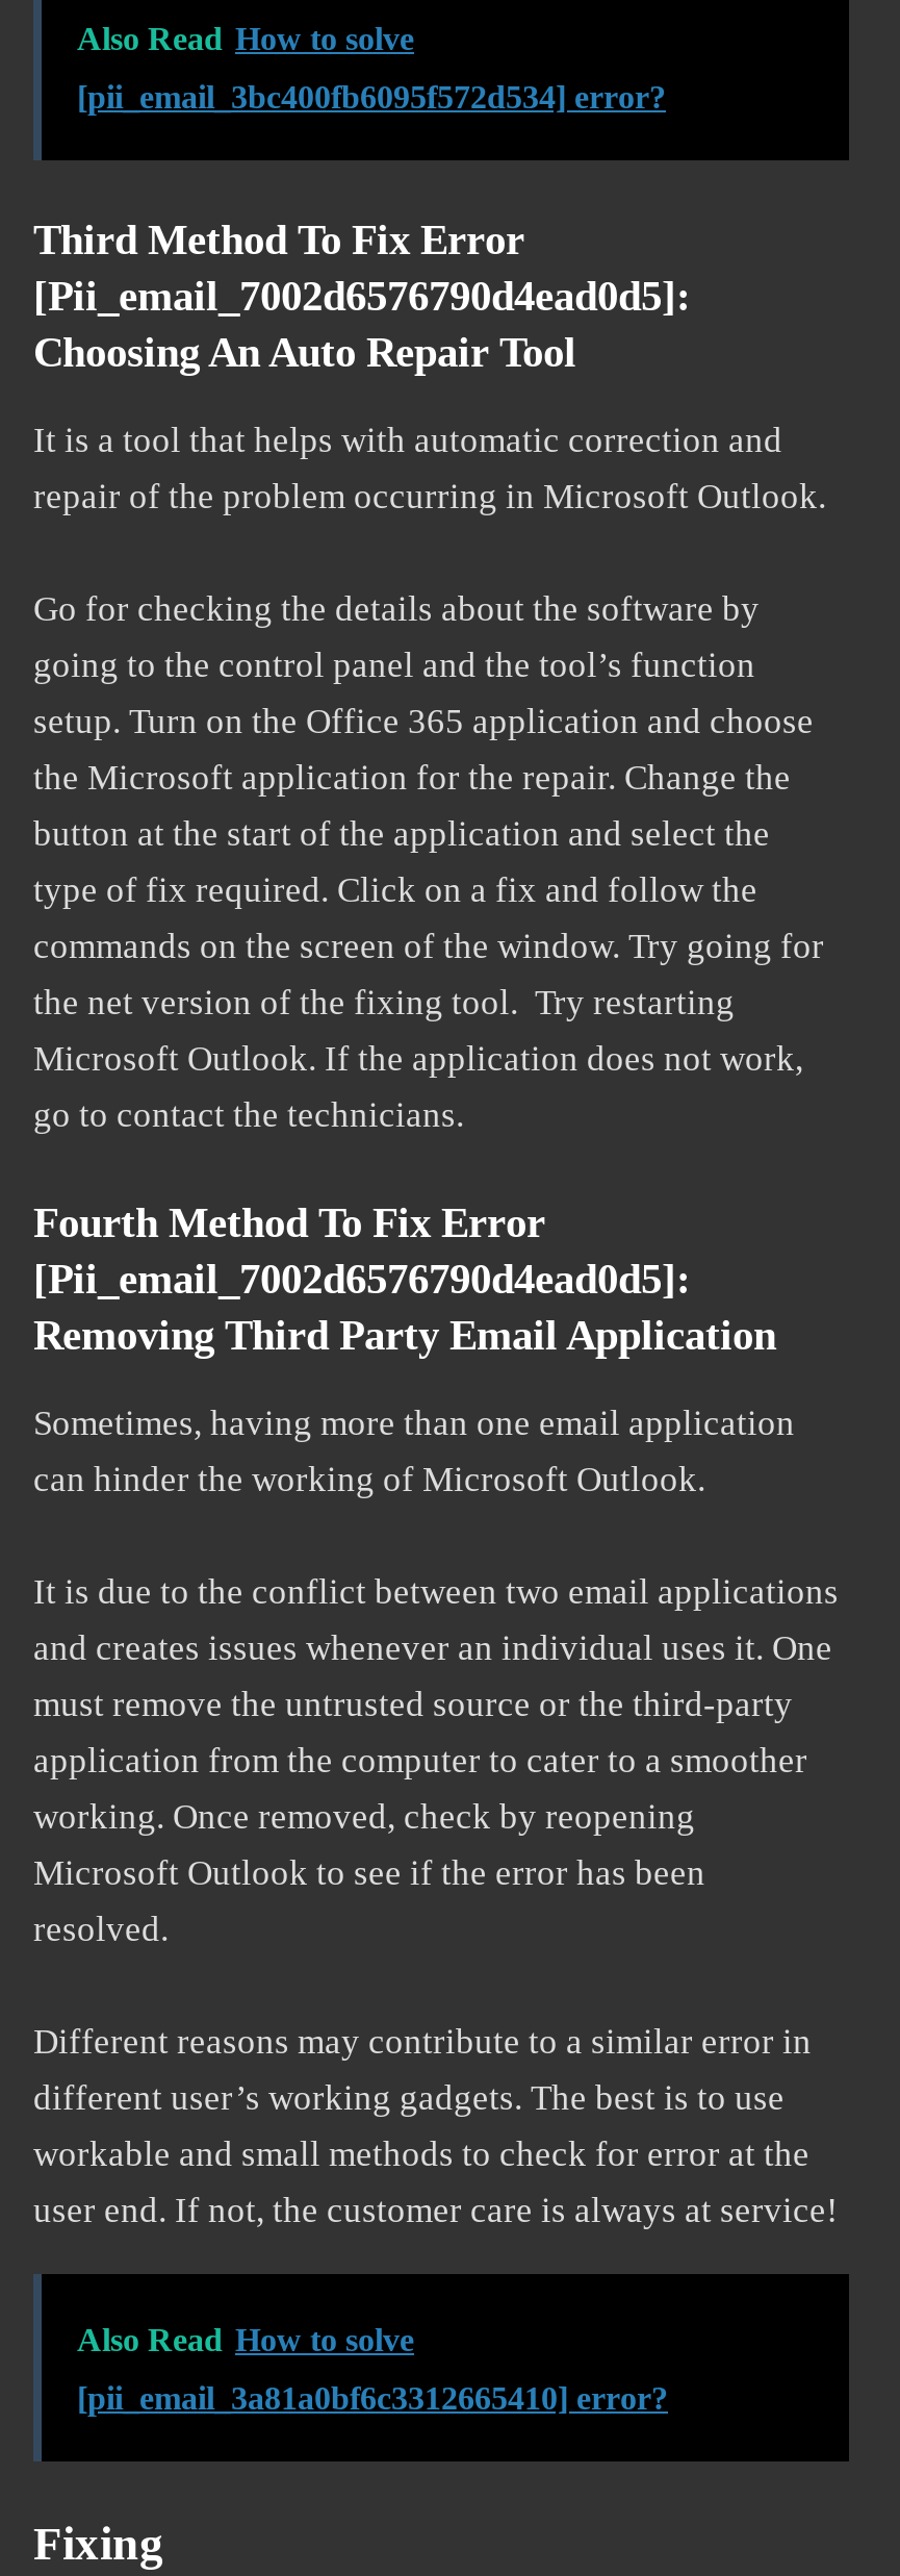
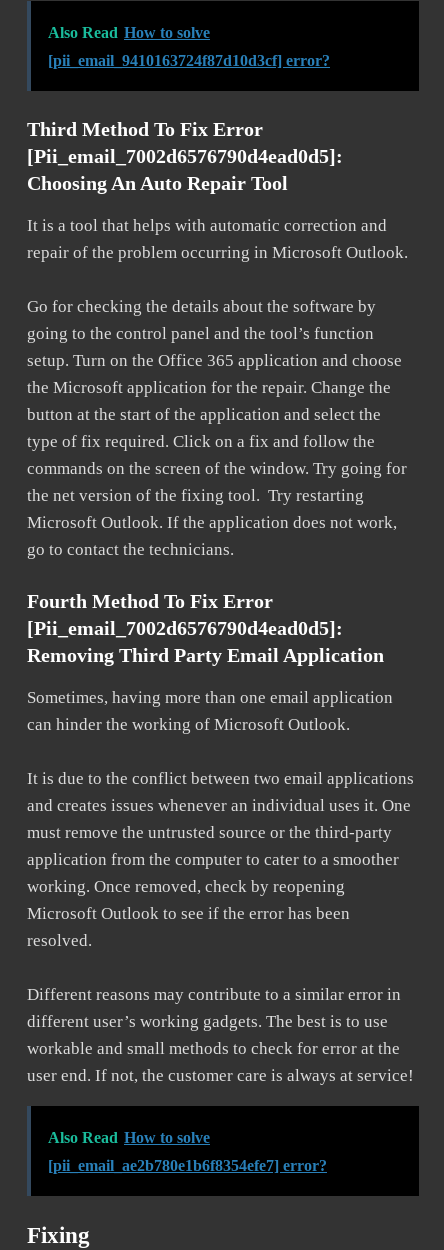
[77,81,666,116] [pii_email_3bc400fb6095f572d534] error? -> [48,52,330,69] [pii_email_9410163724f87d10d3cf] error?
[77,2382,668,2417] [pii_email_3a81a0bf6c3312665410] error? -> [48,1157,327,1174] [pii_email_ae2b780e1b6f8354efe7] error?

